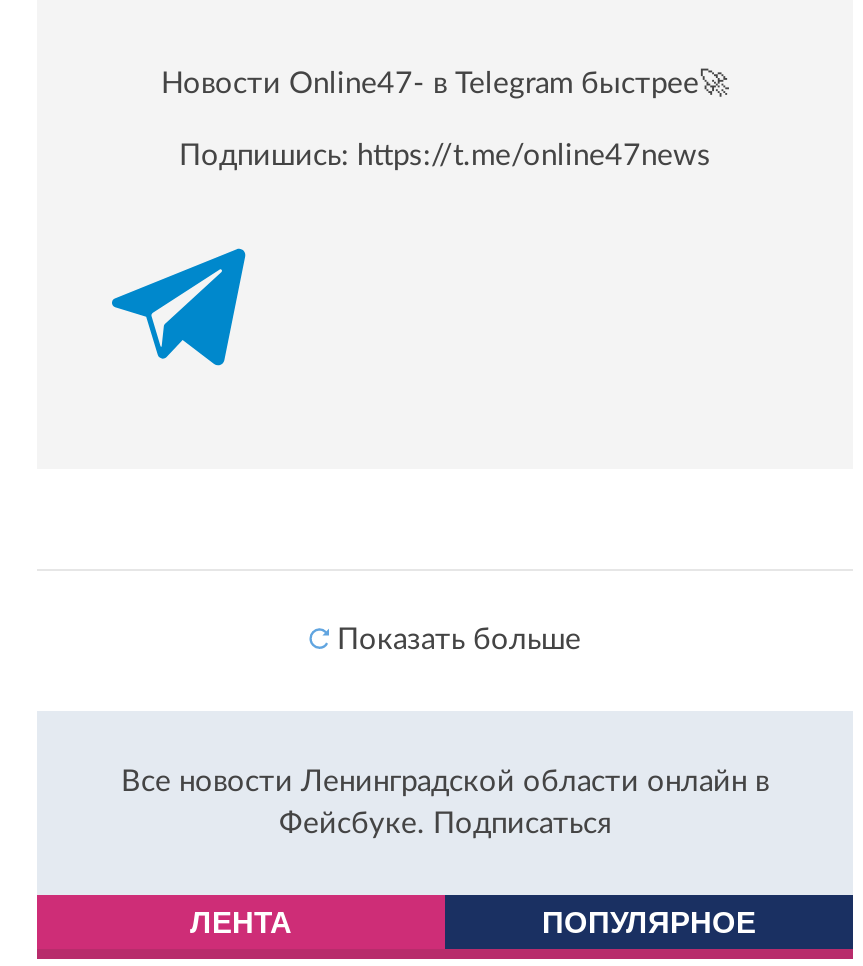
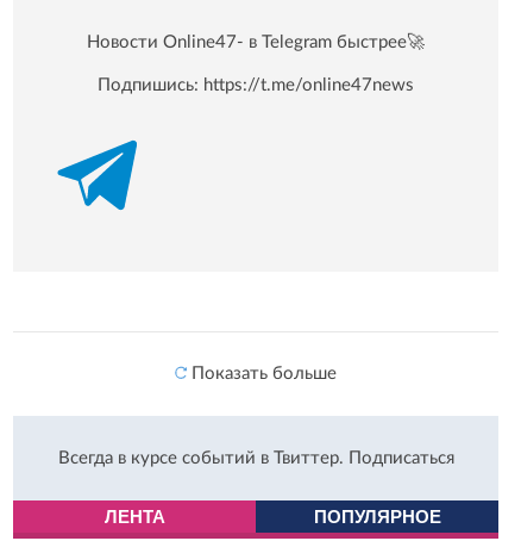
[121,767,769,839] Все новости Ленинградской области онлайн в | Фейсбуке. Подписаться -> [58,449,454,467] Всегда в курсе событий в Твиттер. Подписаться

